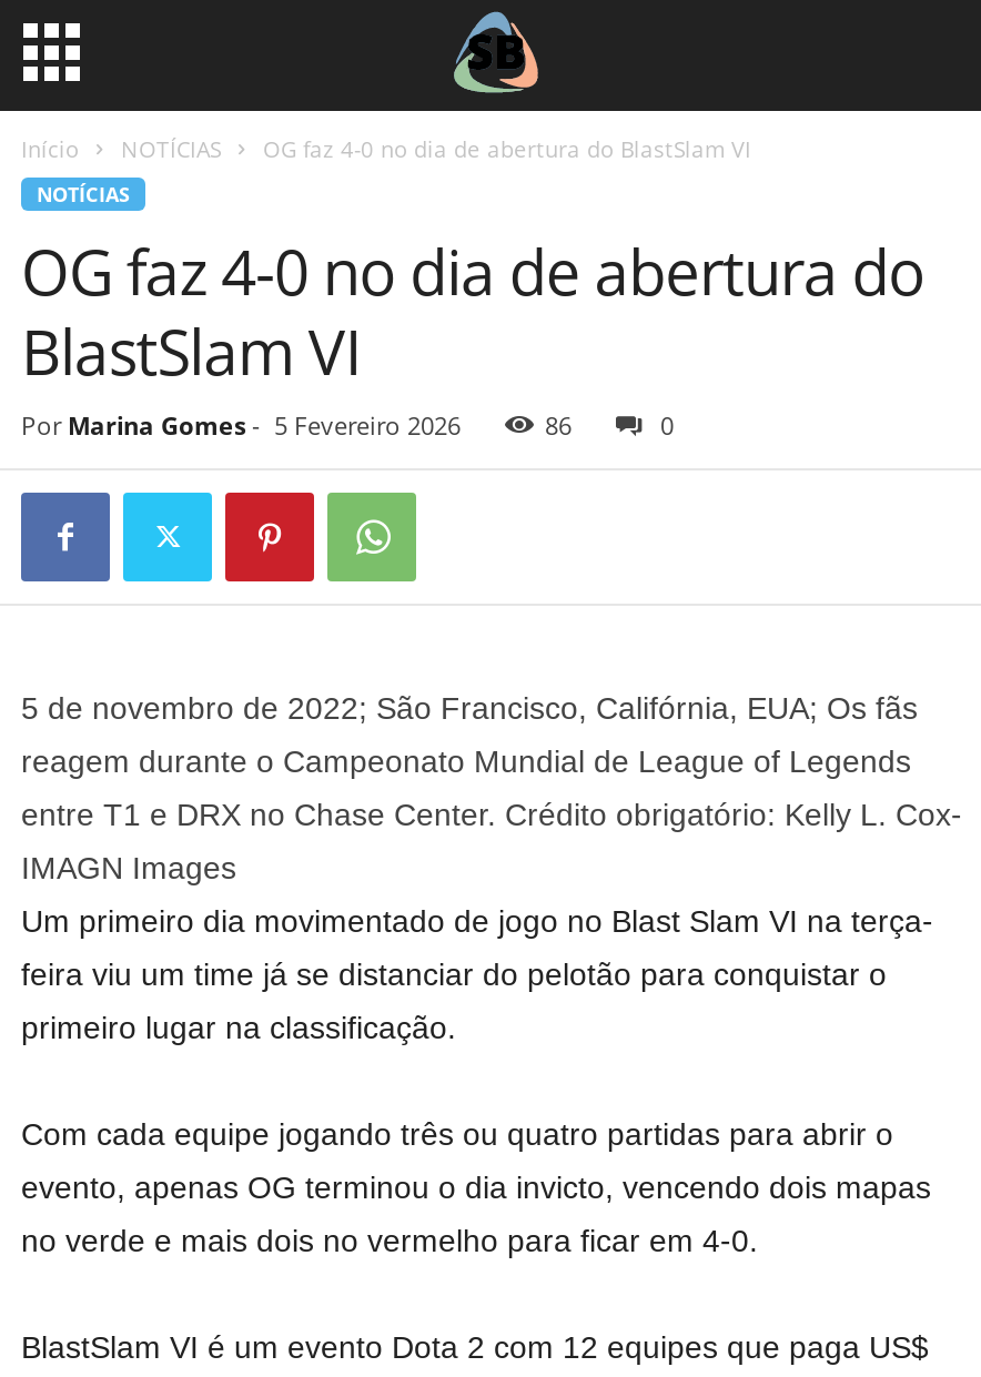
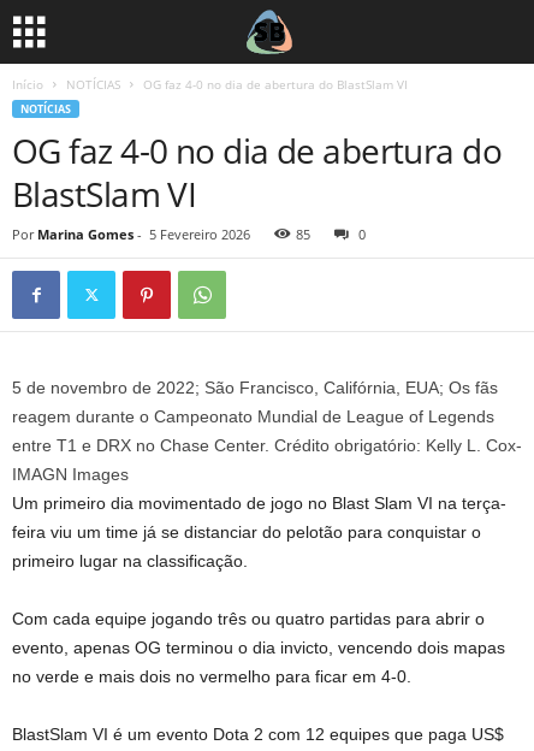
[545,408,572,442] 86 -> [296,225,310,243] 85

